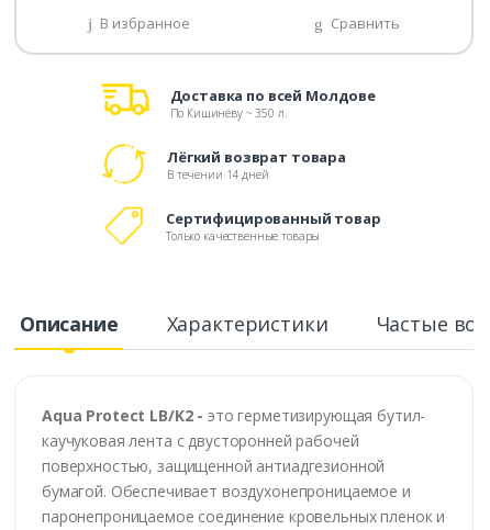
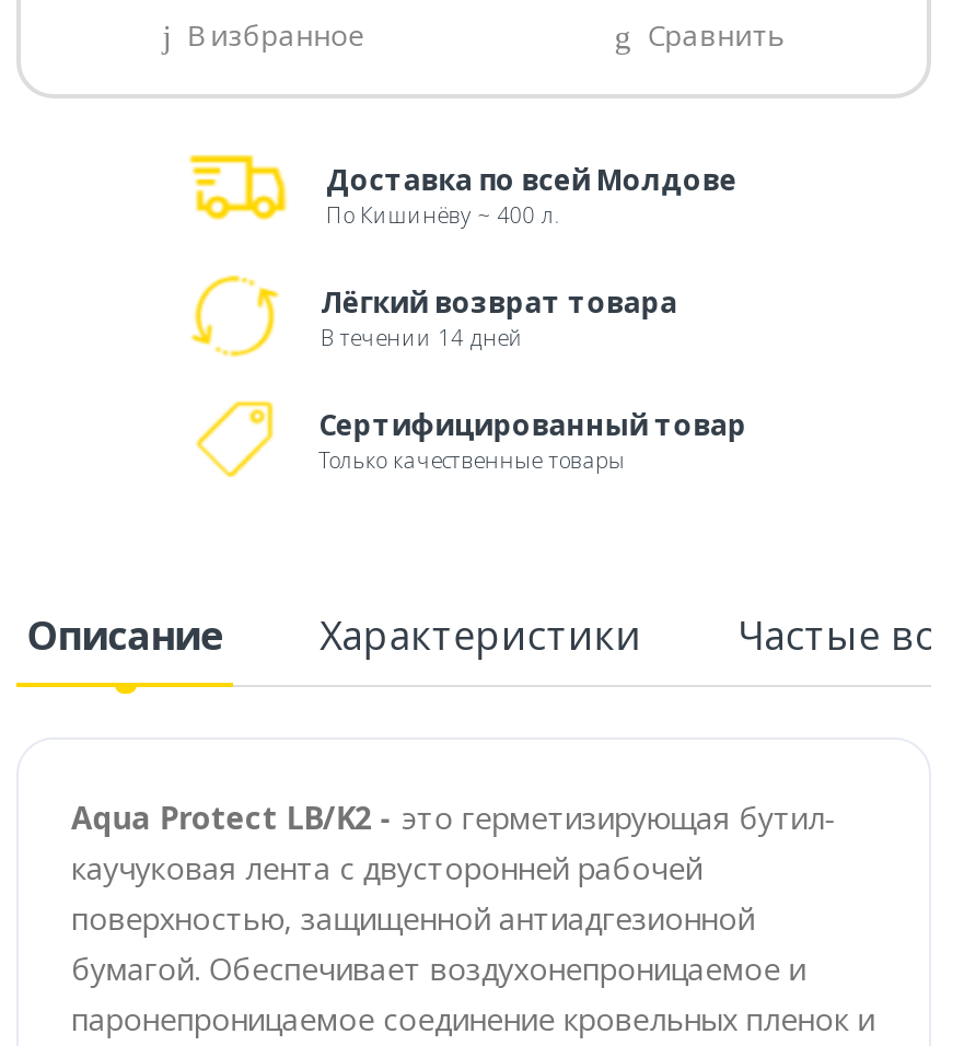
[170,106,286,121] По Кишинёву ~ 350 л. -> [326,200,558,230] По Кишинёву ~ 400 л.

